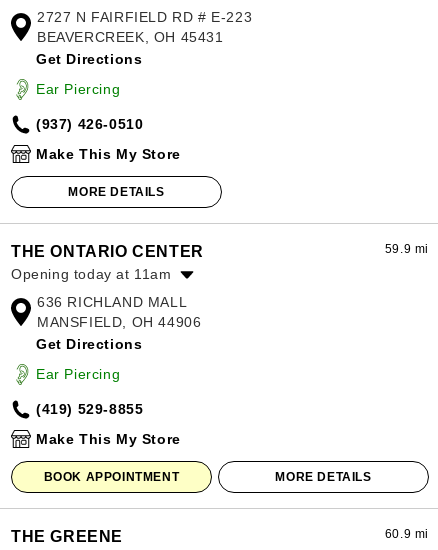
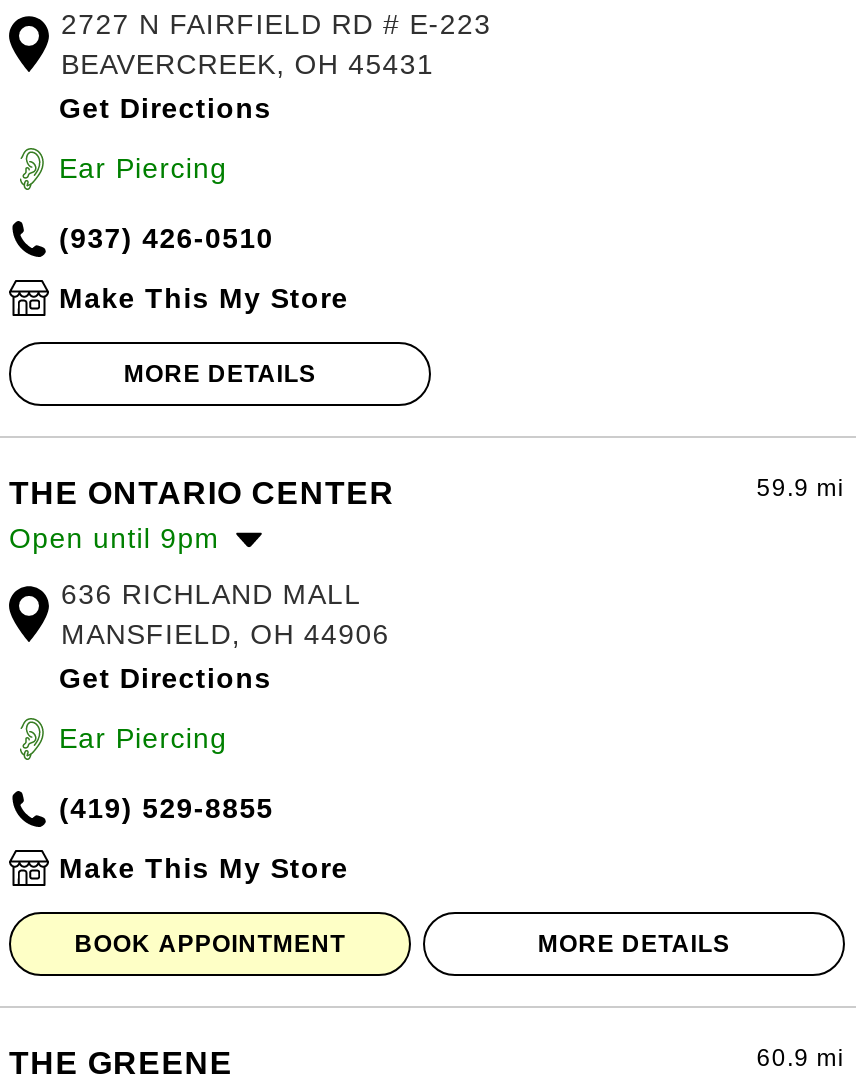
[11,266,172,282] Opening today at 11am -> [9,523,220,555] Open until 9pm

